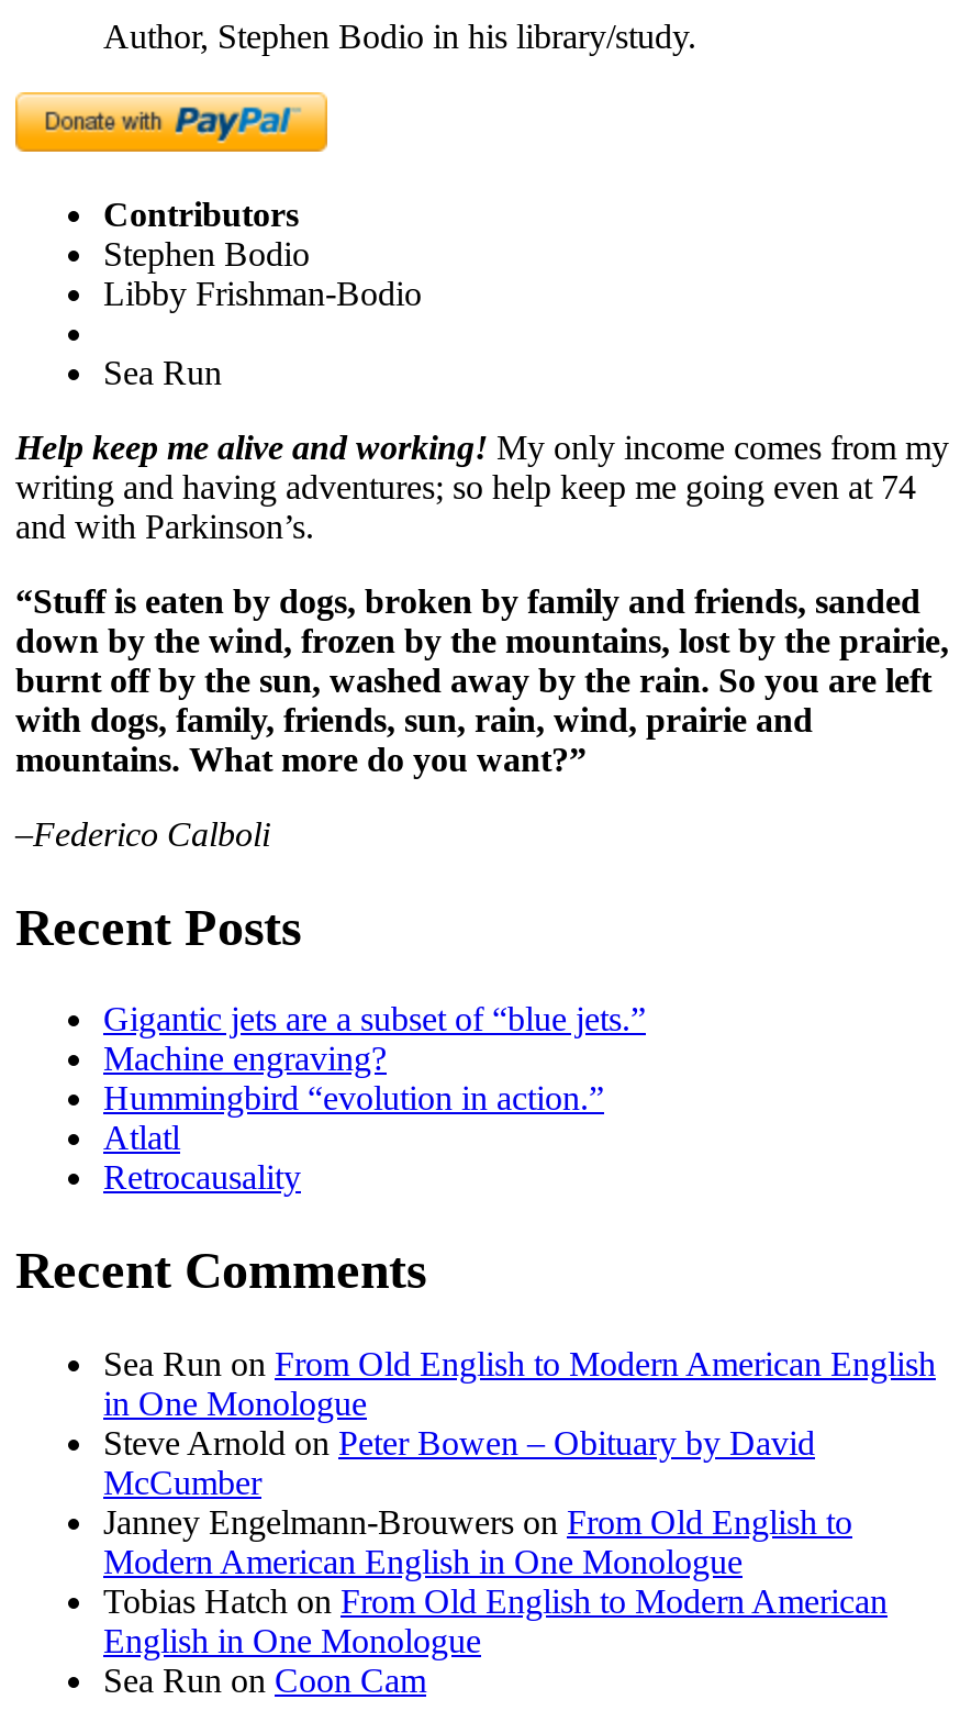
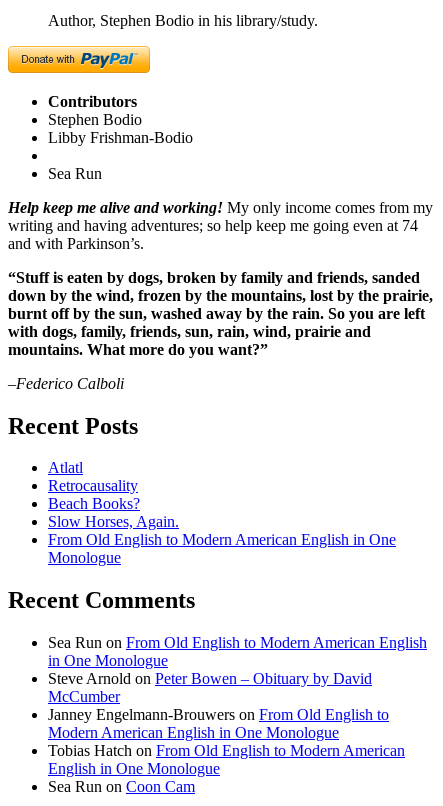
[103,1001,646,1117] Gigantic jets are a subset of “blue jets.” | Machine engraving? | Hummingbird “evolution in action.” -> none
moved [103,1120,301,1196] -> [48,459,138,494]: Atlatl | Retrocausality
none -> [48,495,396,566] Beach Books? | Slow Horses, Again. | From Old English to Modern American English in One | Monologue

